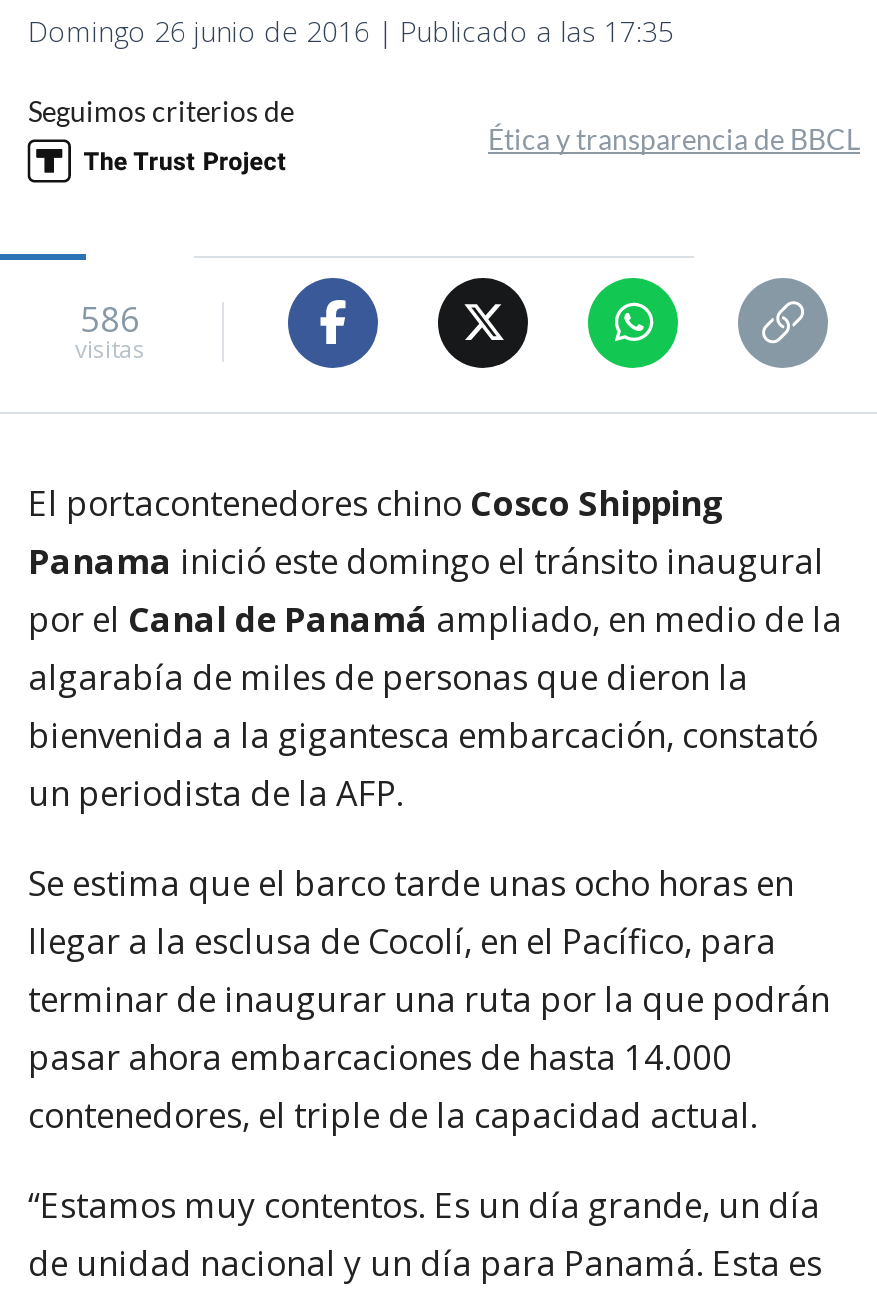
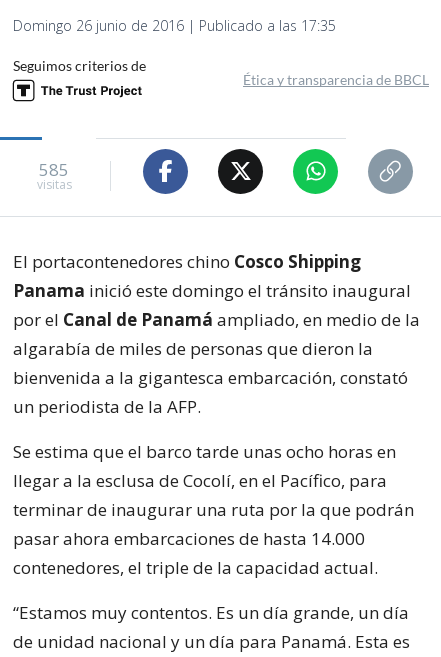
[80,297,140,343] 586 -> [39,158,69,181] 585

